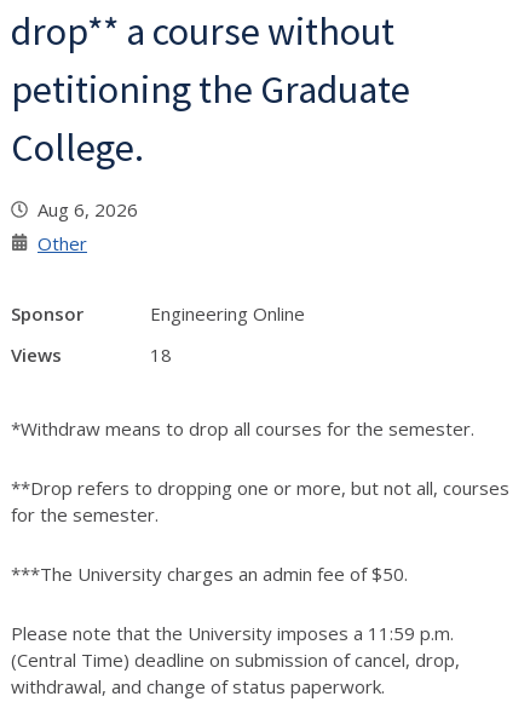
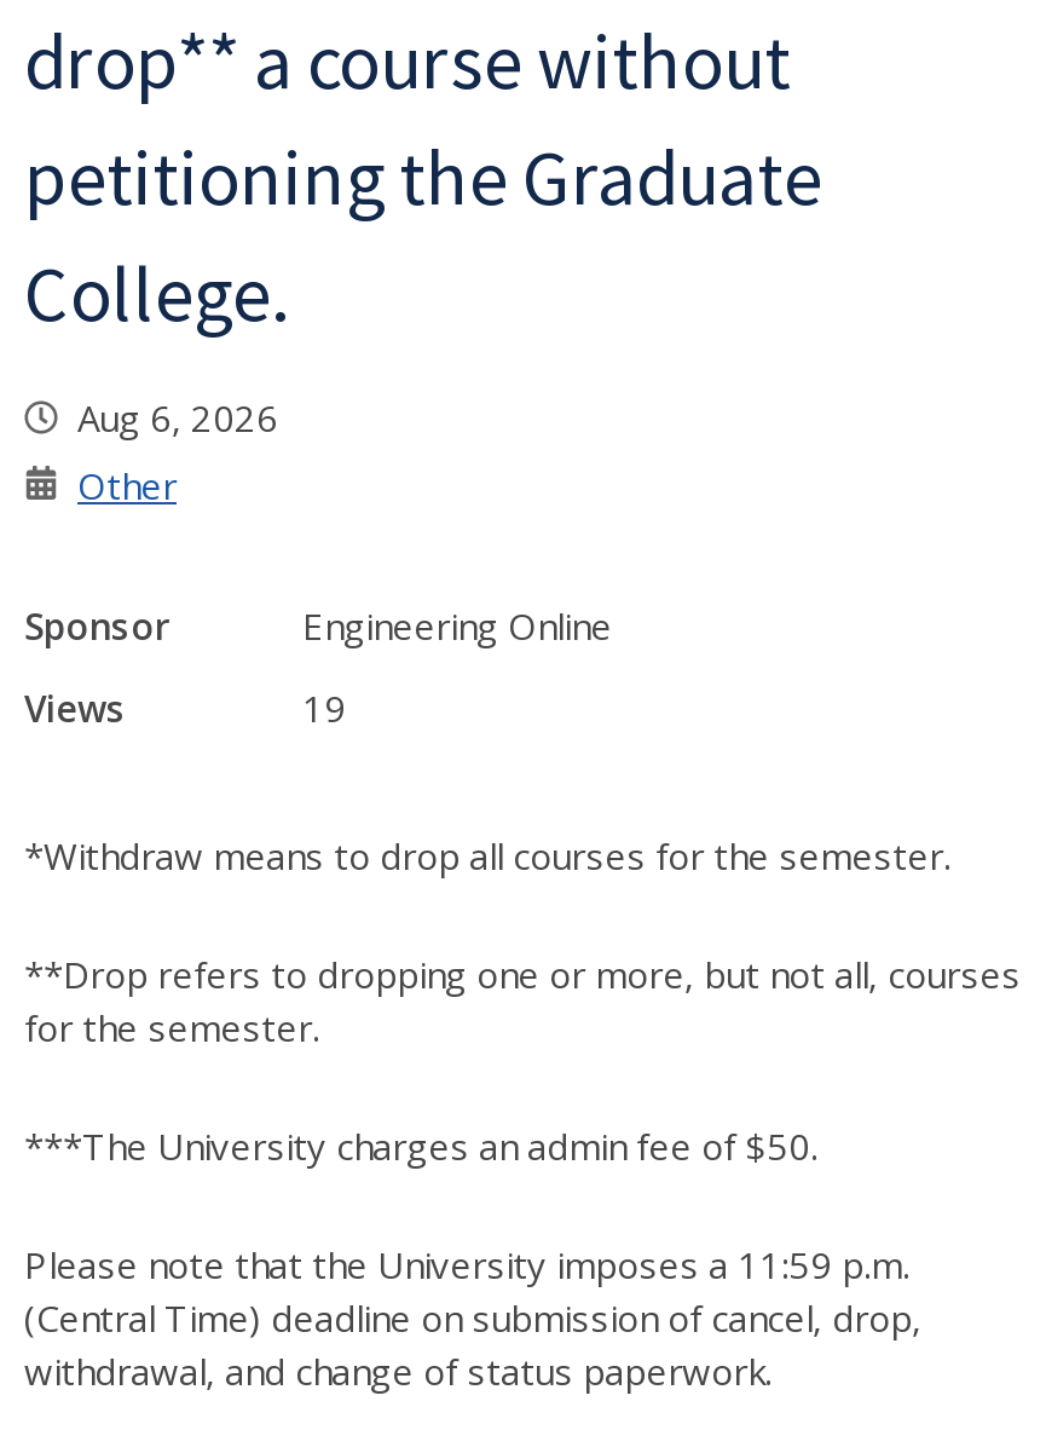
[150,343,172,367] 18 -> [302,684,346,732] 19

